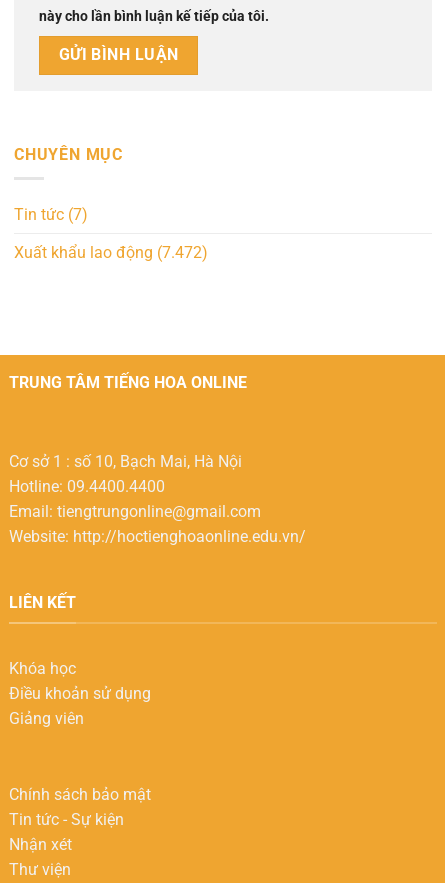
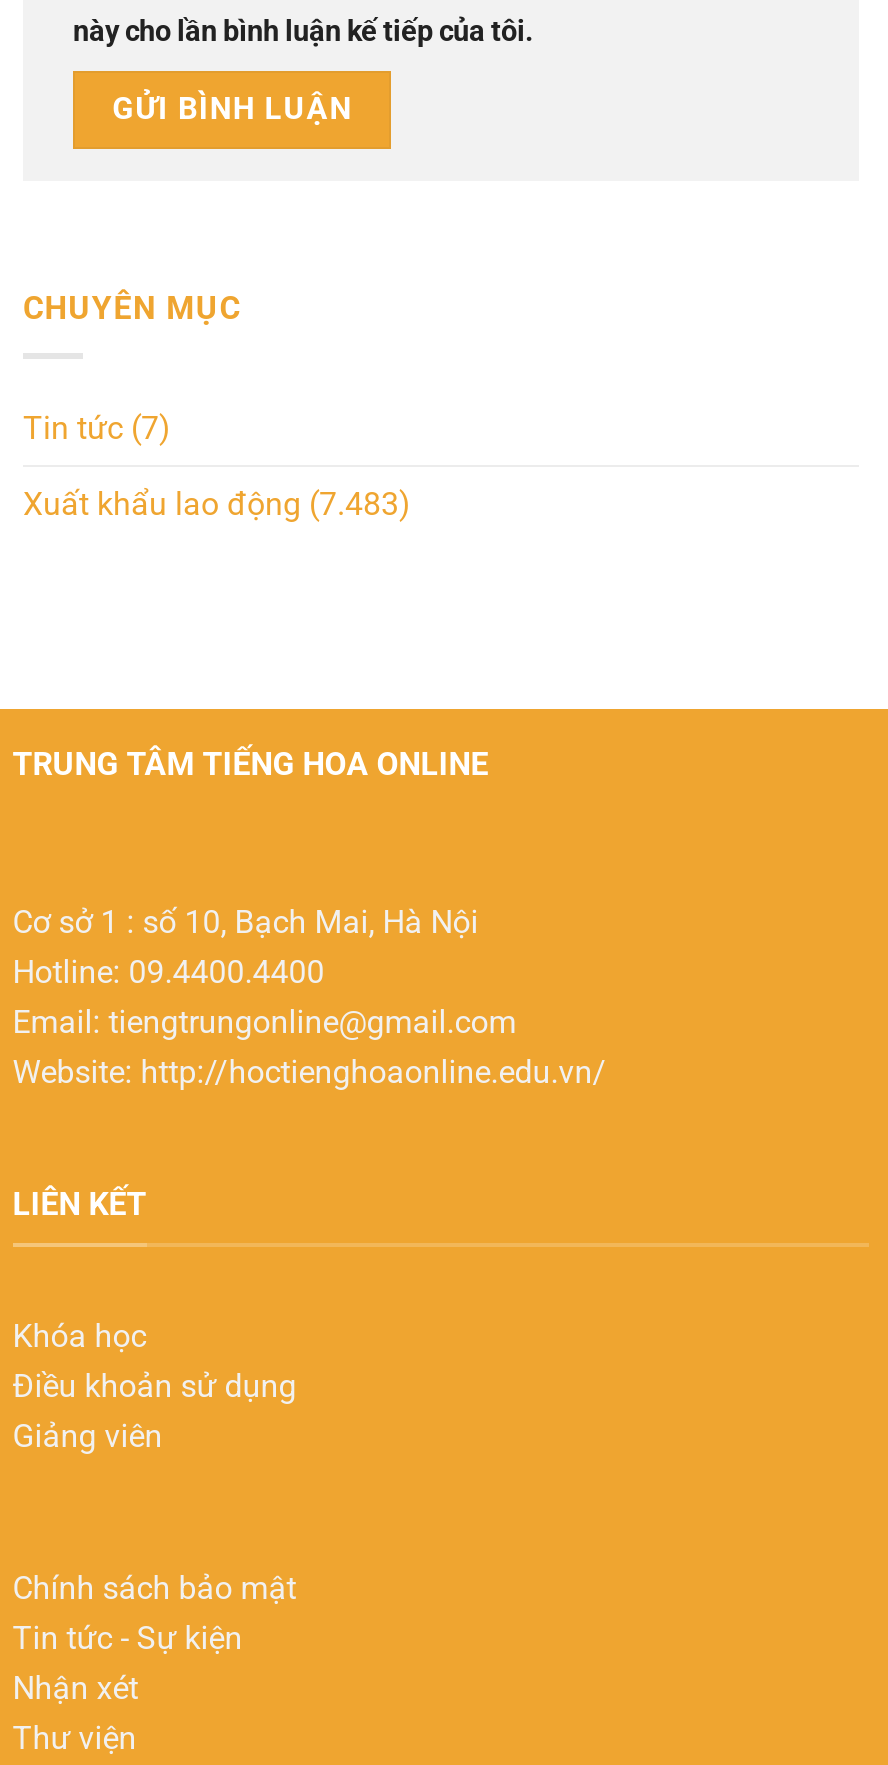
[14,243,208,262] Xuất khẩu lao động (7.472) -> [23,486,411,524] Xuất khẩu lao động (7.483)

